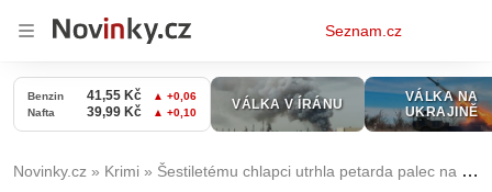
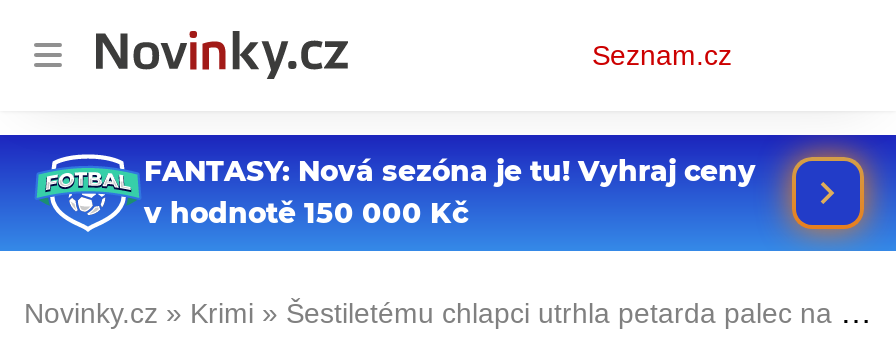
[3,75,489,137] [image] -> [6,133,890,253] [image]

